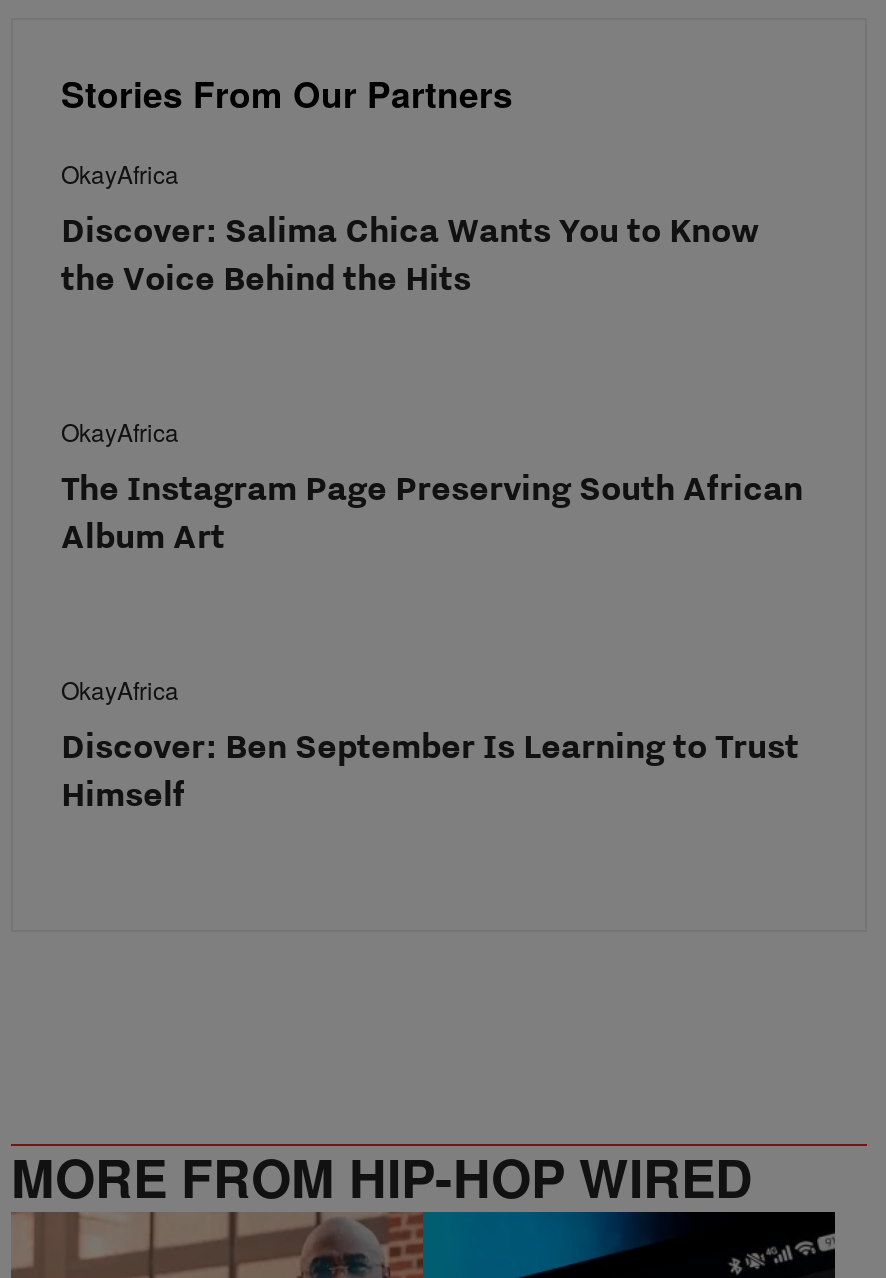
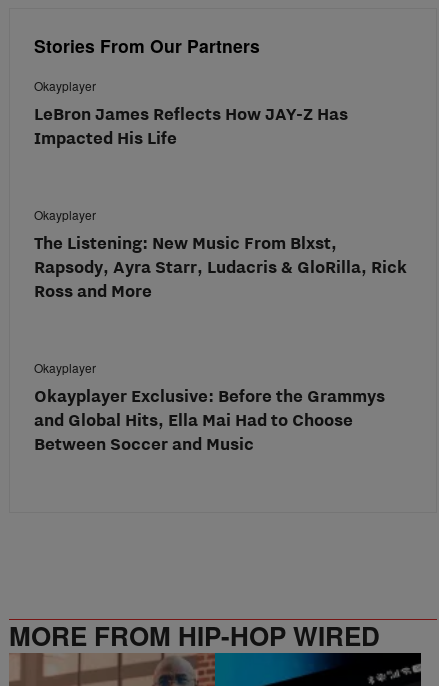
[61,157,759,299] OkayAfrica | Discover: Salima Chica Wants You to Know | the Voice Behind the Hits -> [34,77,348,148] Okayplayer | LeBron James Reflects How JAY-Z Has | Impacted His Life
[61,415,803,557] OkayAfrica | The Instagram Page Preserving South African | Album Art -> [34,206,407,301] Okayplayer | The Listening: New Music From Blxst, | Rapsody, Ayra Starr, Ludacris & GloRilla, Rick | Ross and More
[61,673,799,815] OkayAfrica | Discover: Ben September Is Learning to Trust | Himself -> [34,359,385,454] Okayplayer | Okayplayer Exclusive: Before the Grammys | and Global Hits, Ella Mai Had to Choose | Between Soccer and Music

